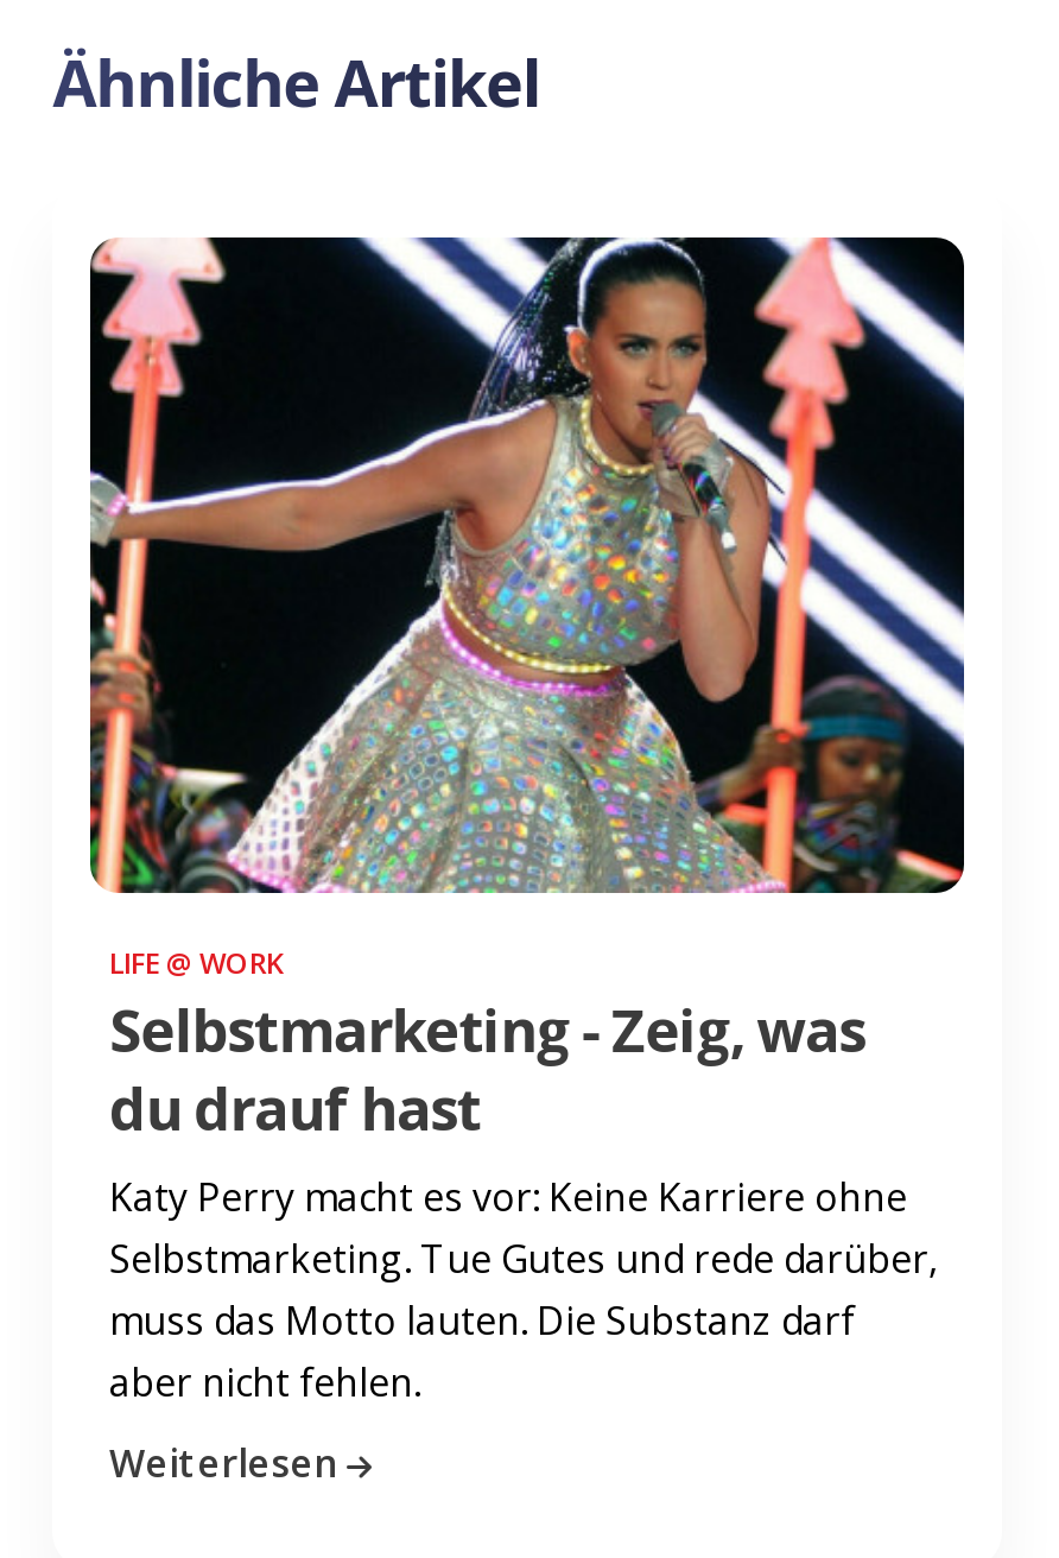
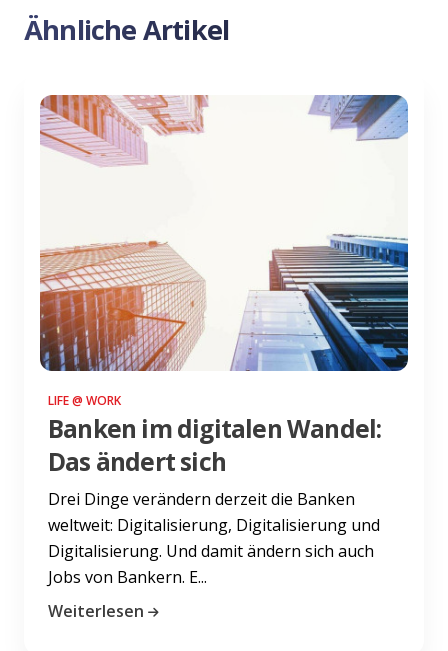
[88,235,966,1408] [image] | Selbstmarketing - Zeig, was | du drauf hast | Katy Perry macht es vor: Keine Karriere ohne | Selbstmarketing. Tue Gutes und rede darüber, | muss das Motto lauten. Die Substanz darf | aber nicht fehlen. -> [39,94,409,588] [image] | Banken im digitalen Wandel: | Das ändert sich | Drei Dinge verändern derzeit die Banken | weltweit: Digitalisierung, Digitalisierung und | Digitalisierung. Und damit ändern sich auch | Jobs von Bankern. E...

